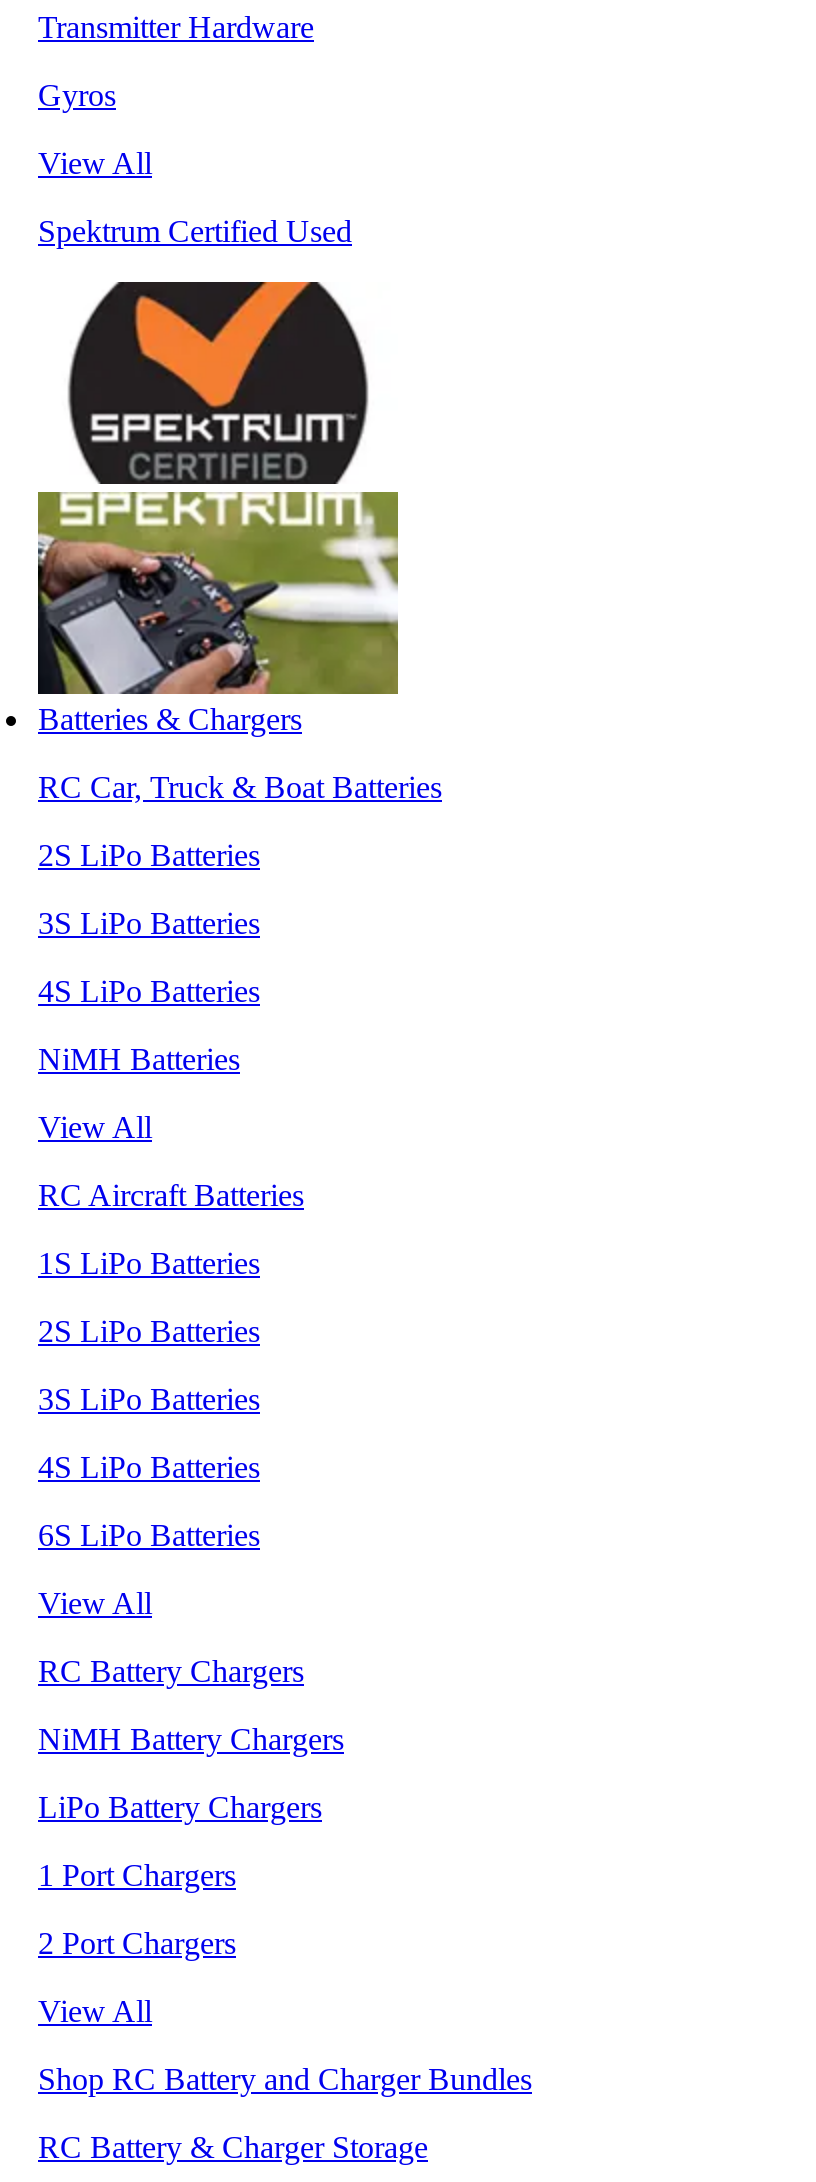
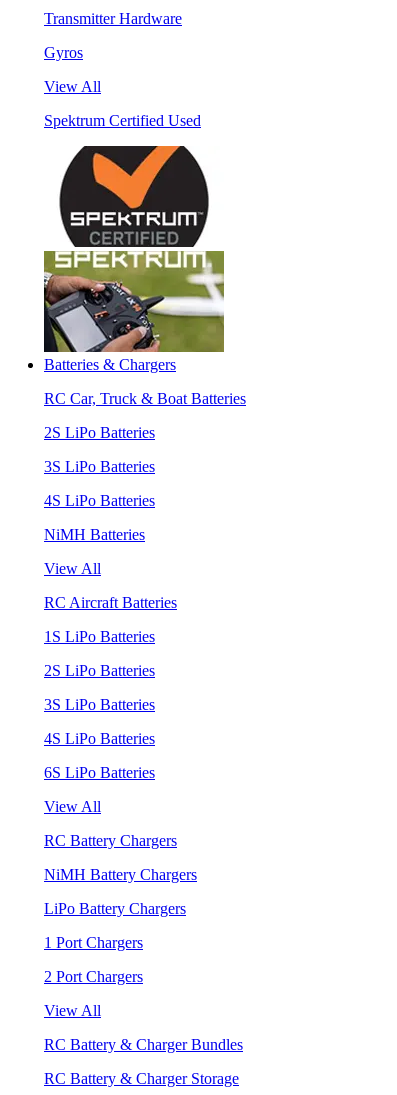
[38,2062,532,2096] Shop RC Battery and Charger Bundles -> [44,1036,243,1053] RC Battery & Charger Bundles

